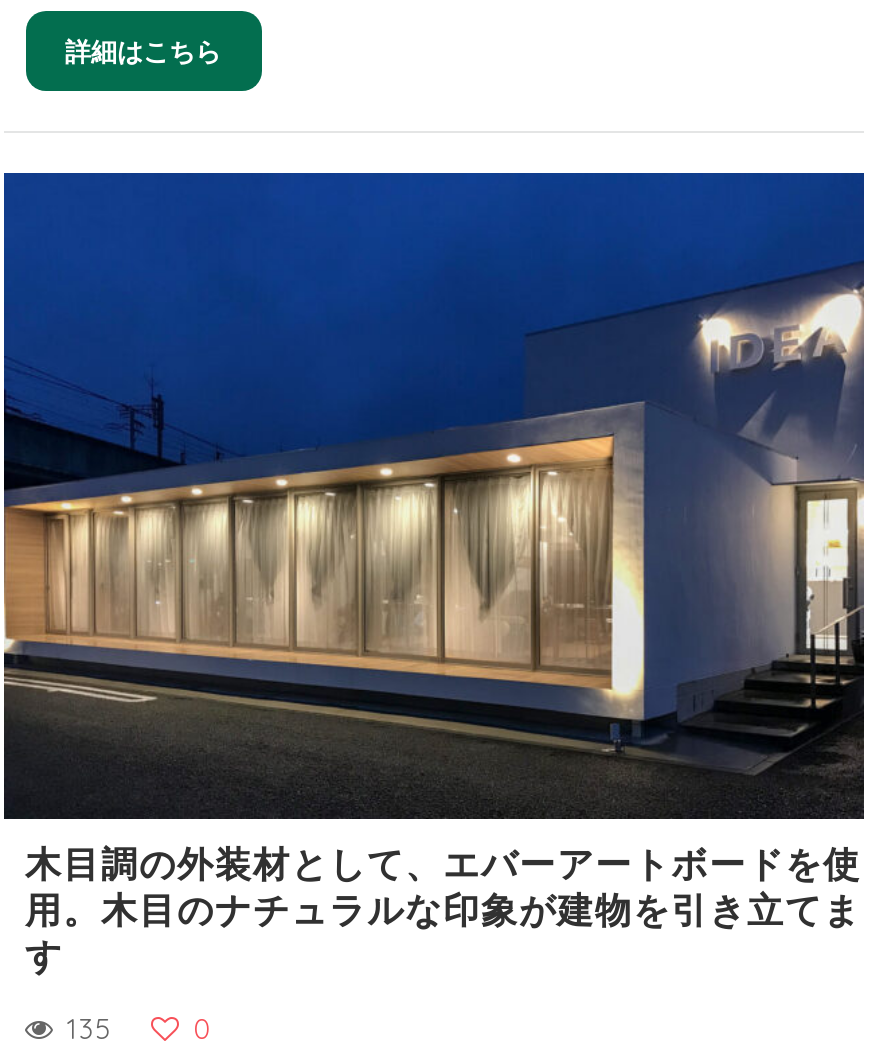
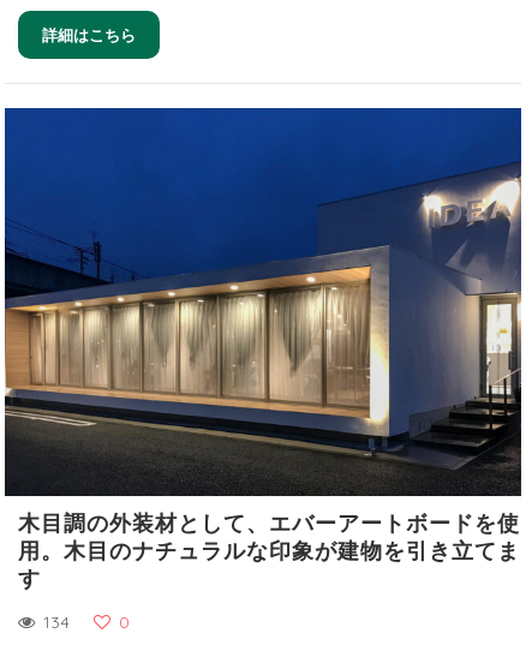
[67,1011,111,1047] 135 -> [43,611,69,633] 134

